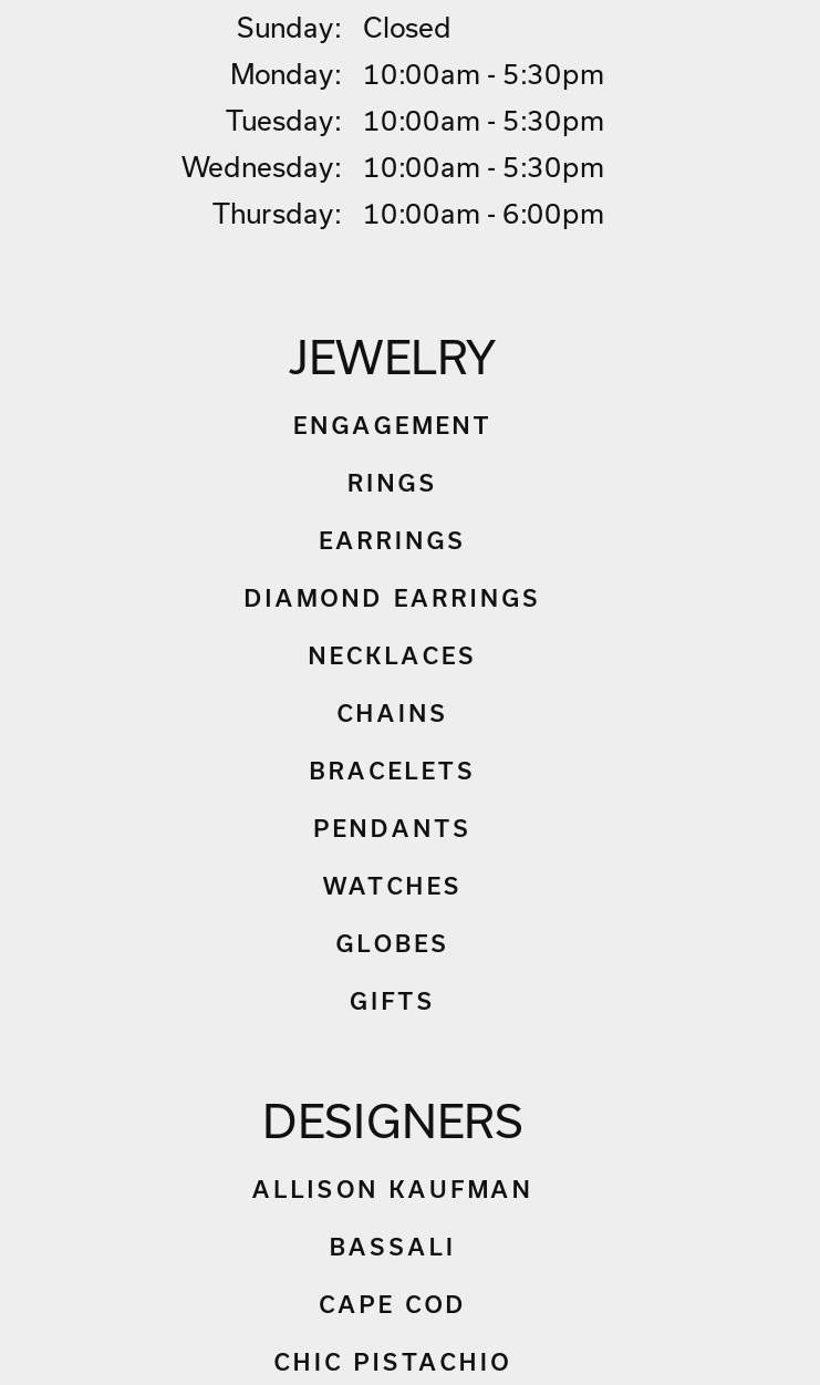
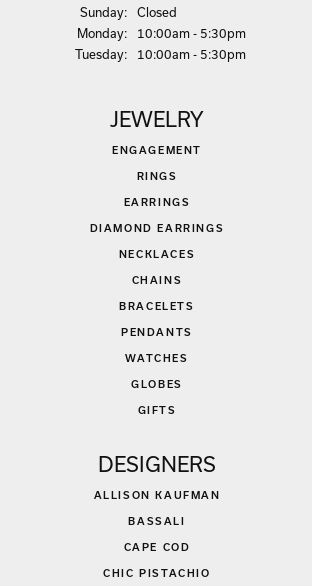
[181,150,604,228] Wednesday: | 10:00am - 5:30pm | Thu rsday: | 10:00am - 6:00pm -> none

